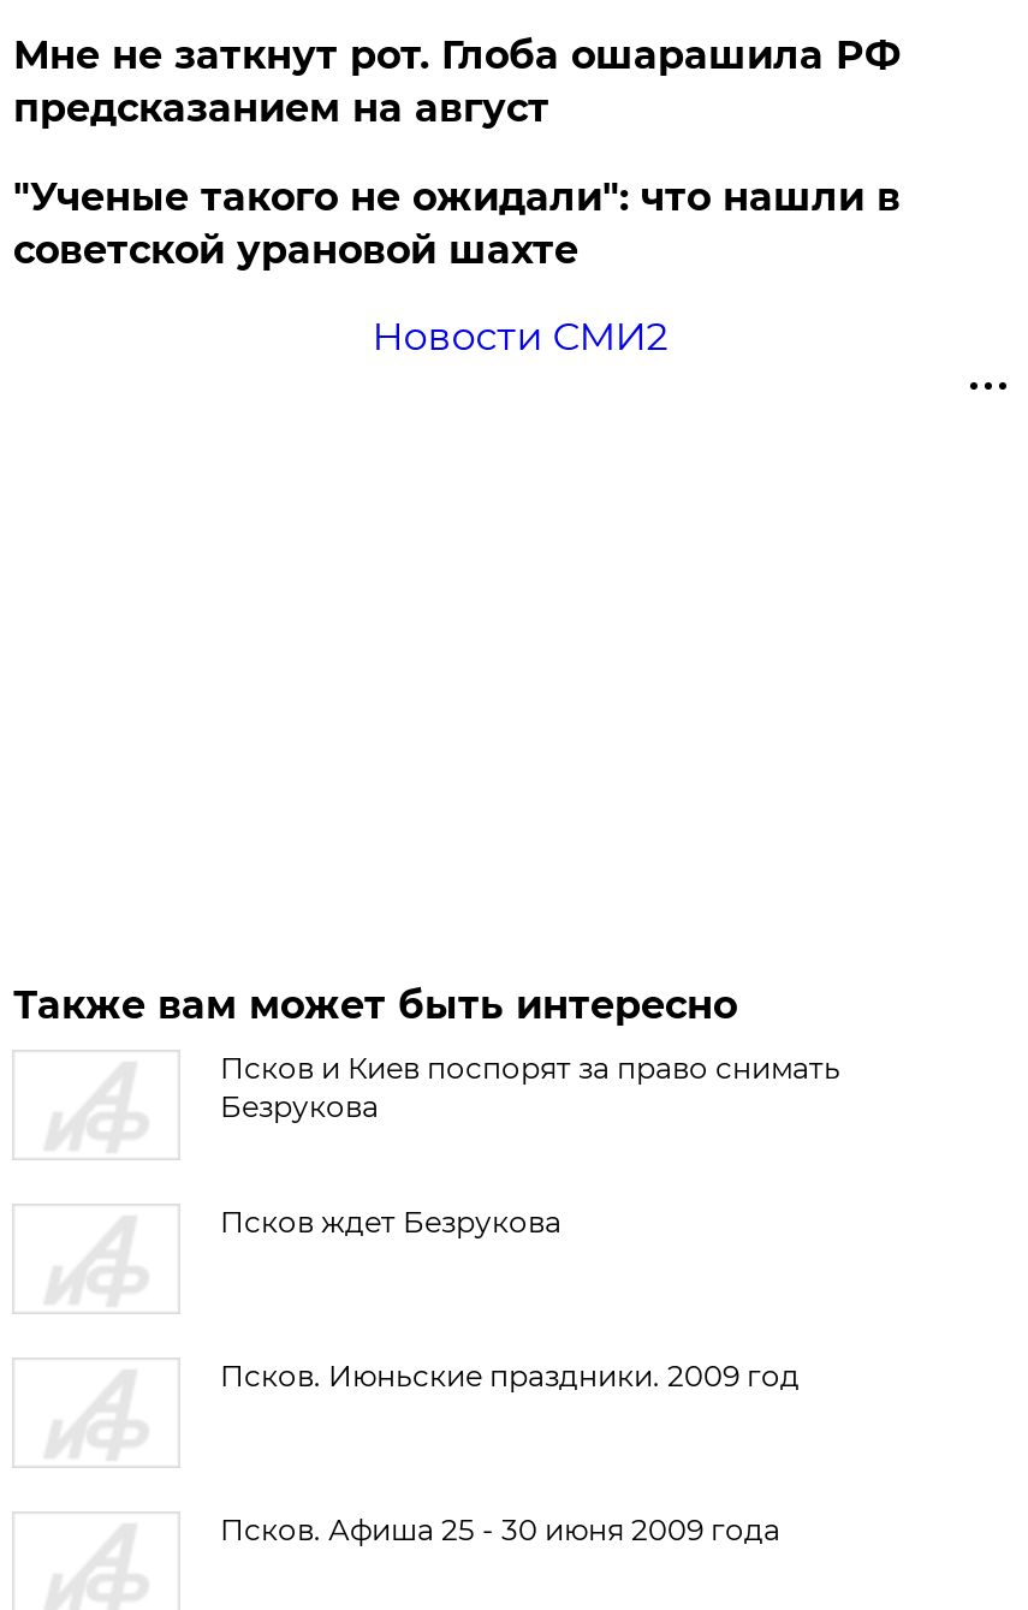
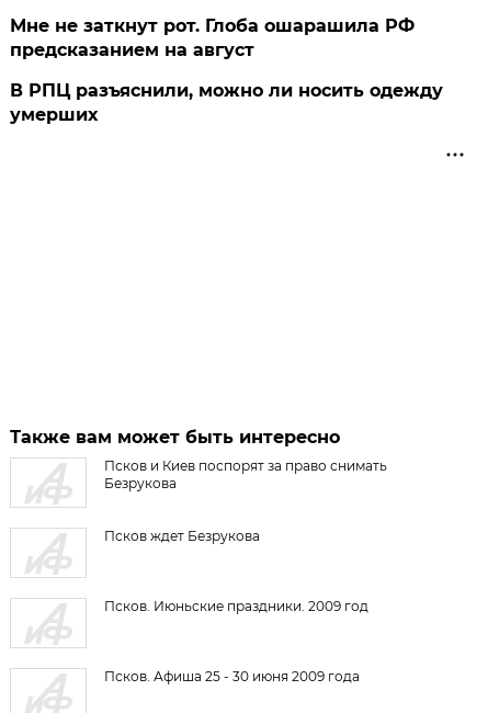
[13,174,900,360] "Ученые такого не ожидали": что нашли в | советской урановой шахте | Новости СМИ2 -> [10,80,443,125] В РПЦ разъяснили, можно ли носить одежду | умерших

